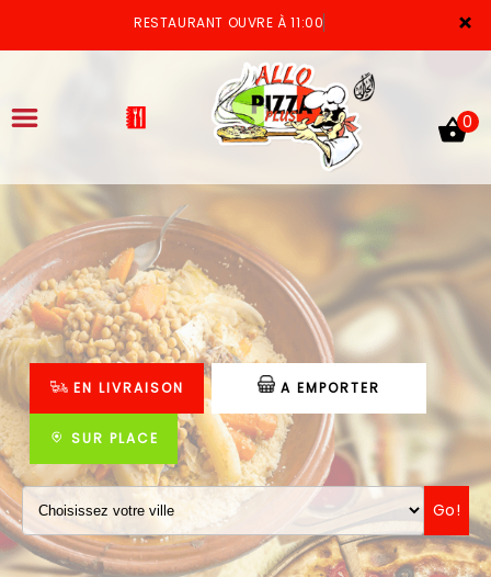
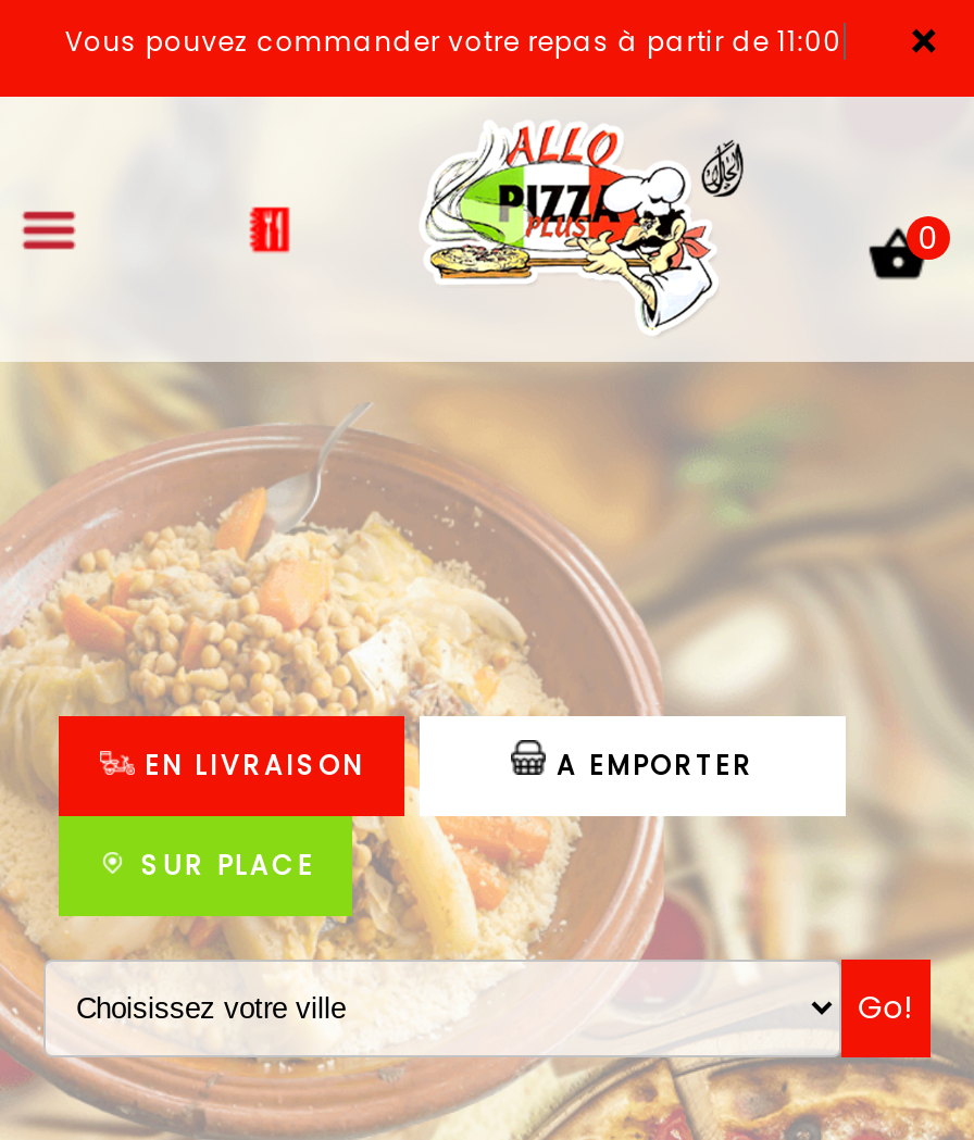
[134,13,324,32] RESTAURANT OUVRE À 11:00 -> [65,23,842,60] Vous pouvez commander votre repas à partir de 11:00

